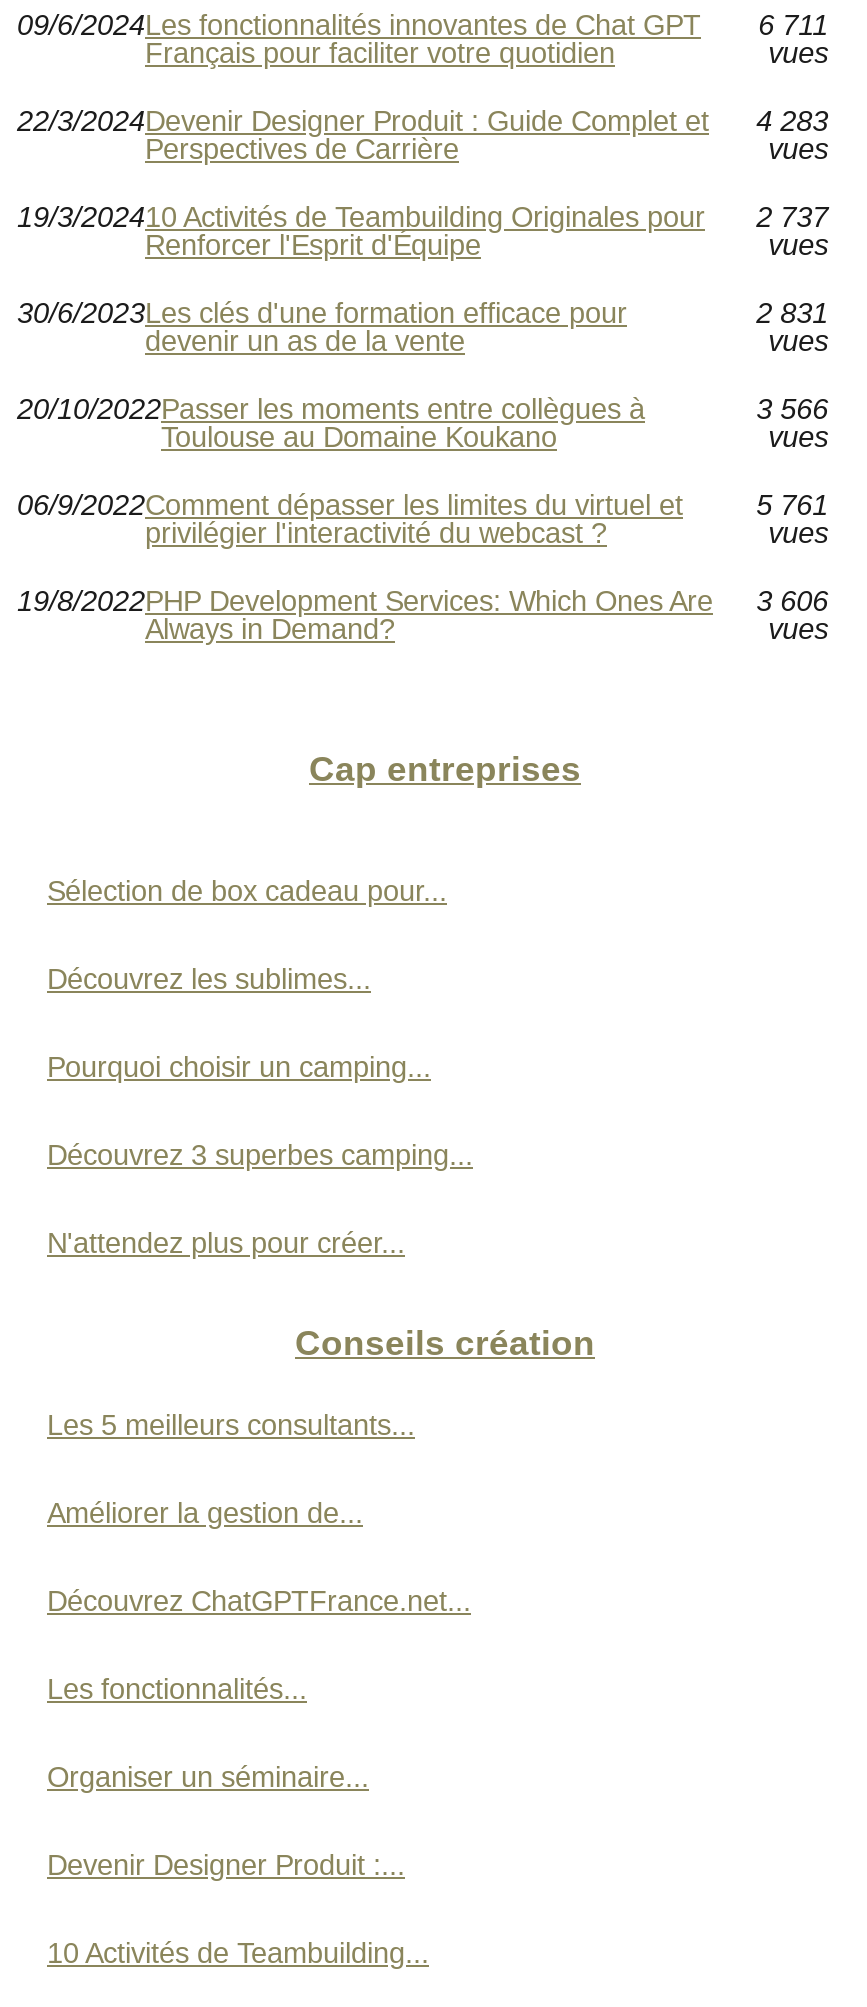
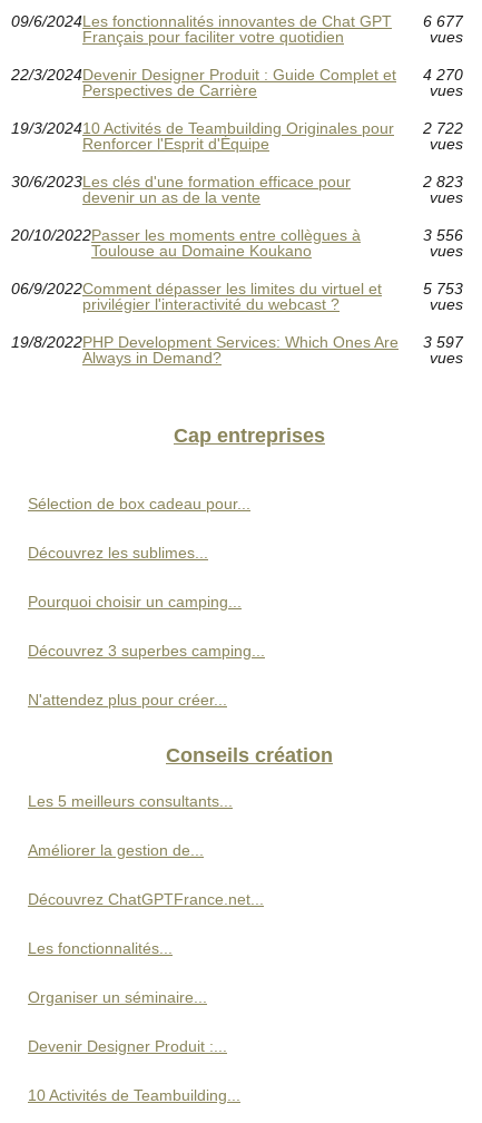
[17,9,828,41] 09/6/2024Les fonctionnalités innovantes de Chat GPT 6 711 -> [11,12,463,30] 09/6/2024Les fonctionnalités innovantes de Chat GPT 6 677
[17,105,828,137] 22/3/2024Devenir Designer Produit : Guide Complet et 4 283 -> [11,66,463,84] 22/3/2024Devenir Designer Produit : Guide Complet et 4 270
[17,201,828,233] 19/3/202410 Activités de Teambuilding Originales pour 2 737 -> [11,119,463,137] 19/3/202410 Activités de Teambuilding Originales pour 2 722
[756,297,828,329] 2 831 -> [423,173,463,191] 2 823
[756,393,828,425] 3 566 -> [423,226,463,244] 3 556
[756,489,828,521] 5 761 -> [423,280,463,297] 5 753
[17,585,828,617] 19/8/2022PHP Development Services: Which Ones Are 3 606 -> [11,333,463,351] 19/8/2022PHP Development Services: Which Ones Are 3 597

